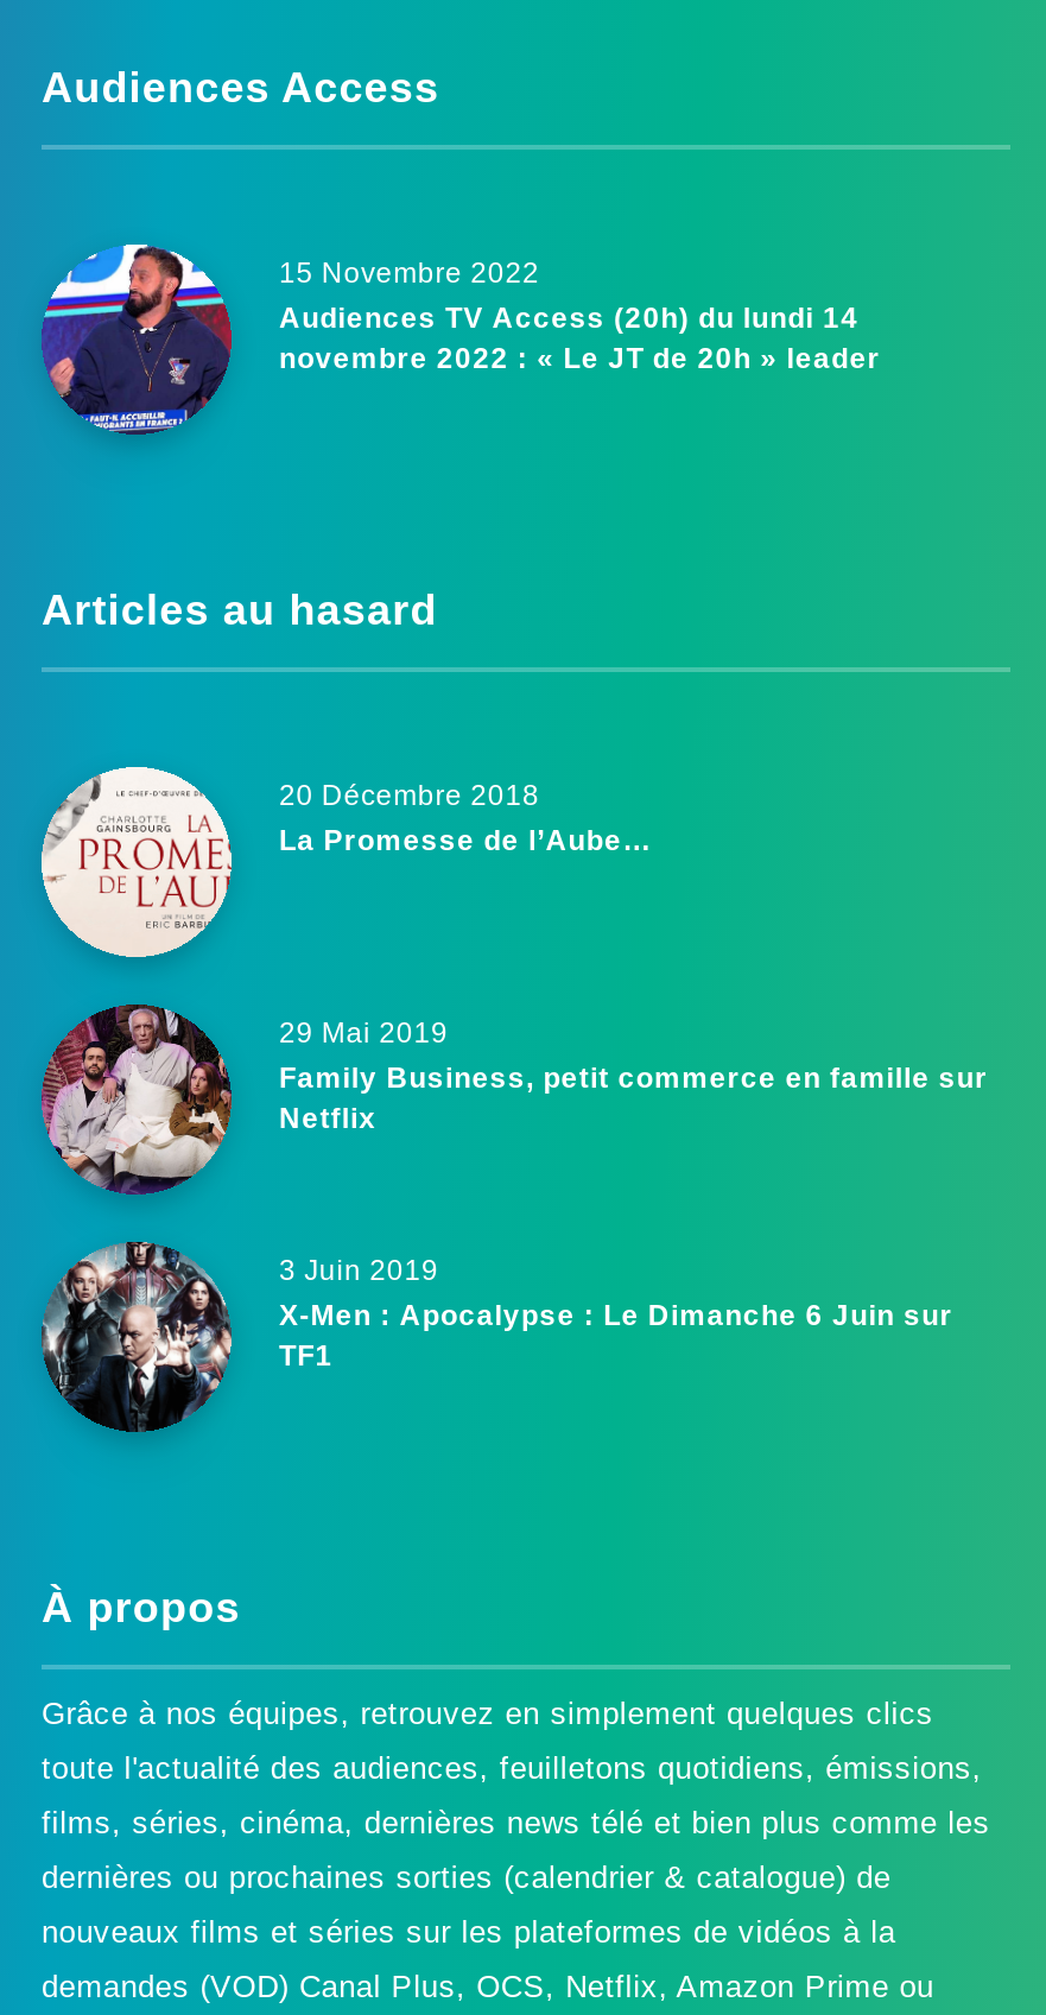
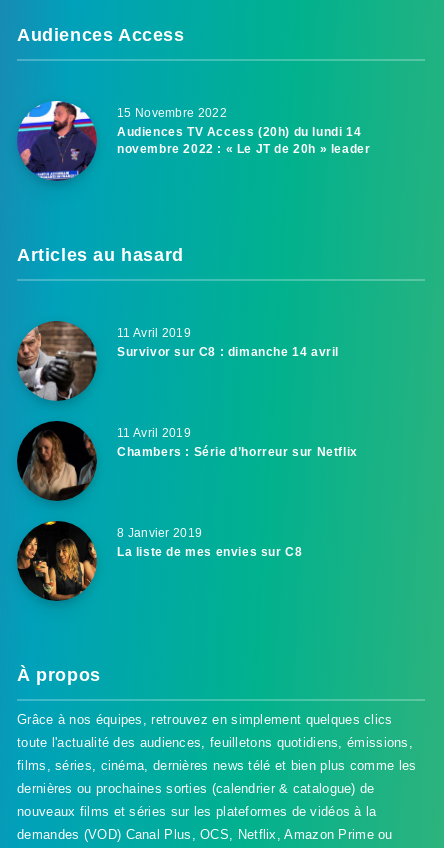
[39,765,652,959] [image] | 20 Décembre 2018 | La Promesse de l’Aube… -> [16,320,339,402] [image] | 11 Avril 2019 | Survivor sur C8 : dimanche 14 avril
[39,1005,988,1195] [image] | 29 Mai 2019 | Family Business, petit commerce en famille sur | Netflix -> [16,421,358,501] [image] | 11 Avril 2019 | Chambers : Série d’horreur sur Netflix
[42,1240,953,1430] [image] | 3 Juin 2019 | X-Men : Apocalypse : Le Dimanche 6 Juin sur | TF1 -> [17,520,302,600] [image] | 8 Janvier 2019 | La liste de mes envies sur C8

